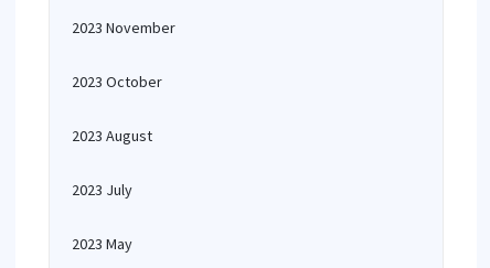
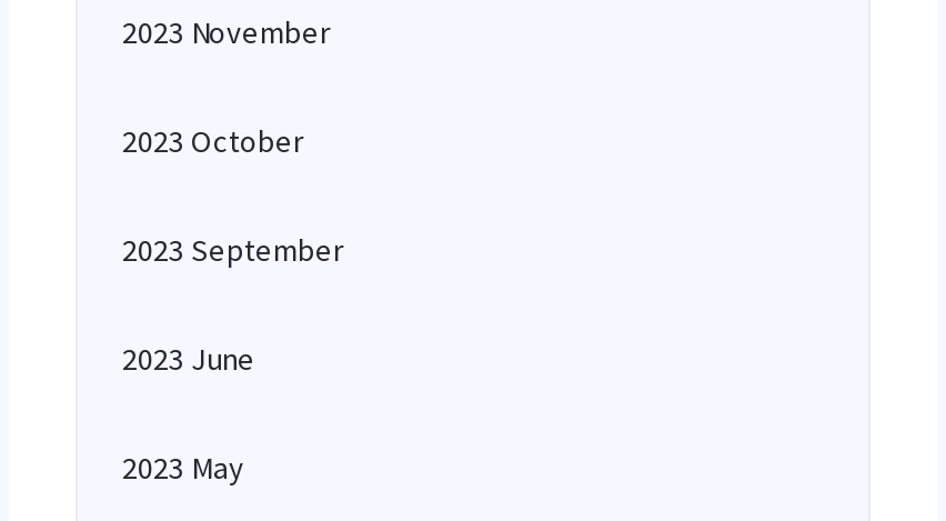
[72,126,152,146] 2023 August -> [122,230,344,270] 2023 September
[72,180,132,200] 2023 July -> [122,339,255,379] 2023 June

